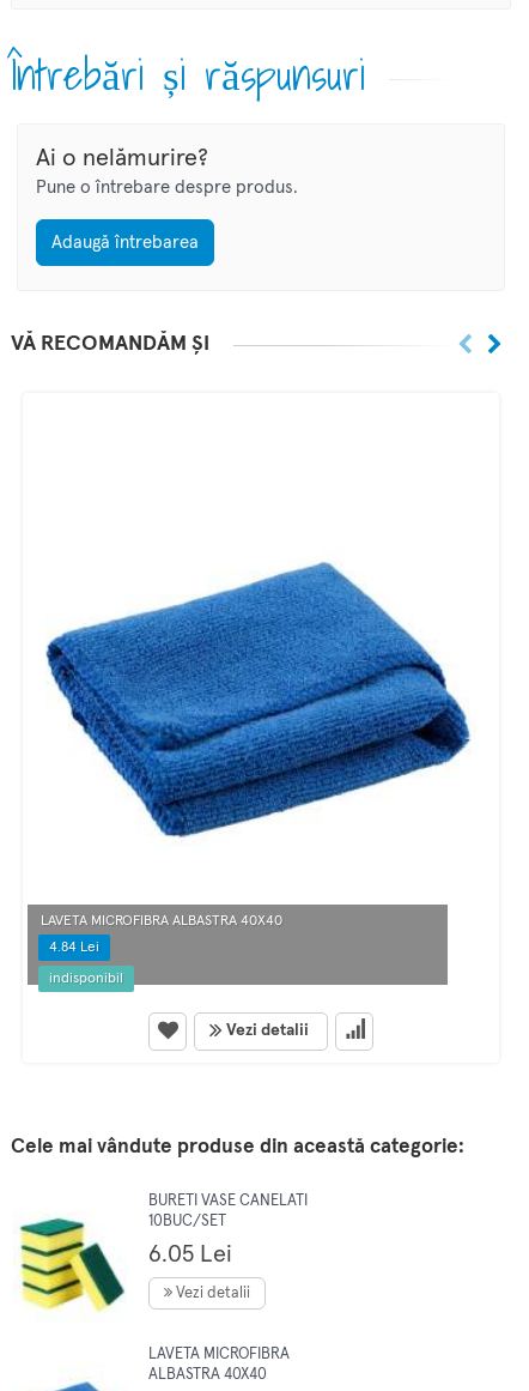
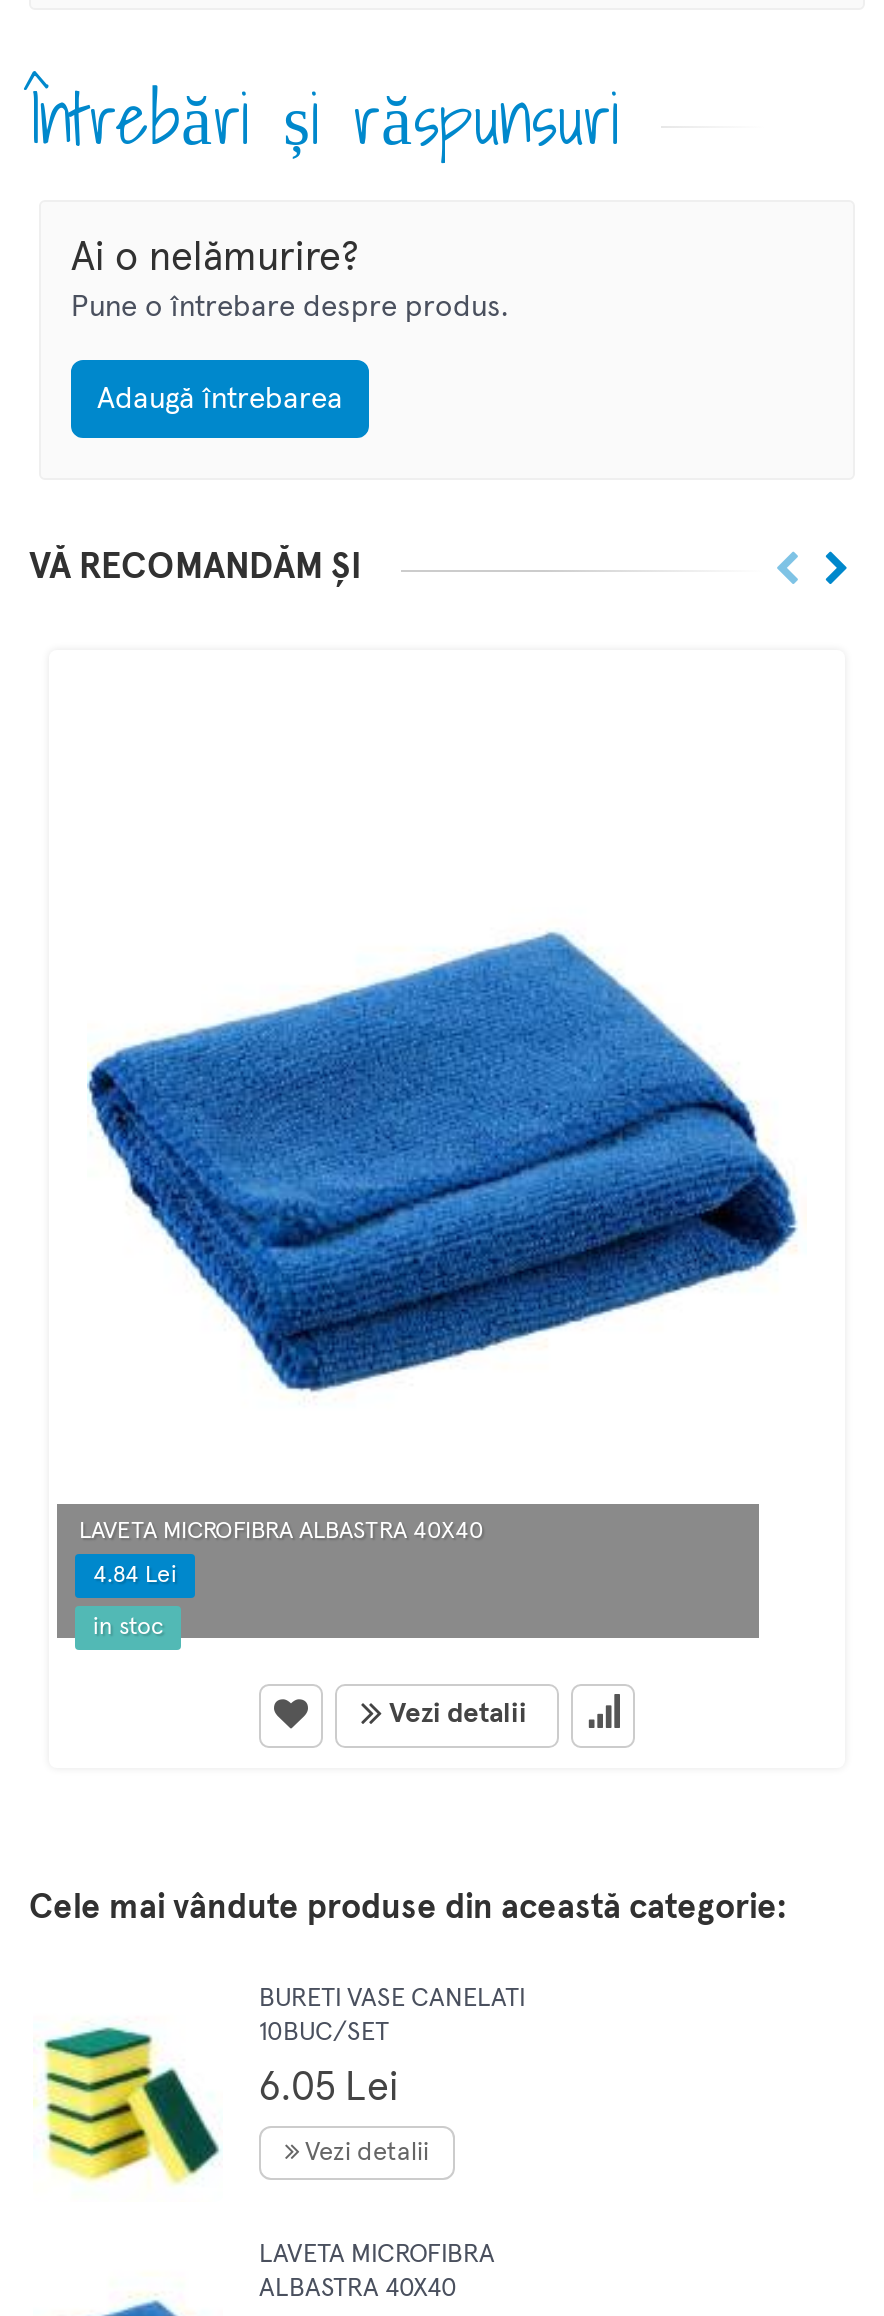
[49,972,123,987] indisponibil -> [93,1617,163,1641] in stoc

